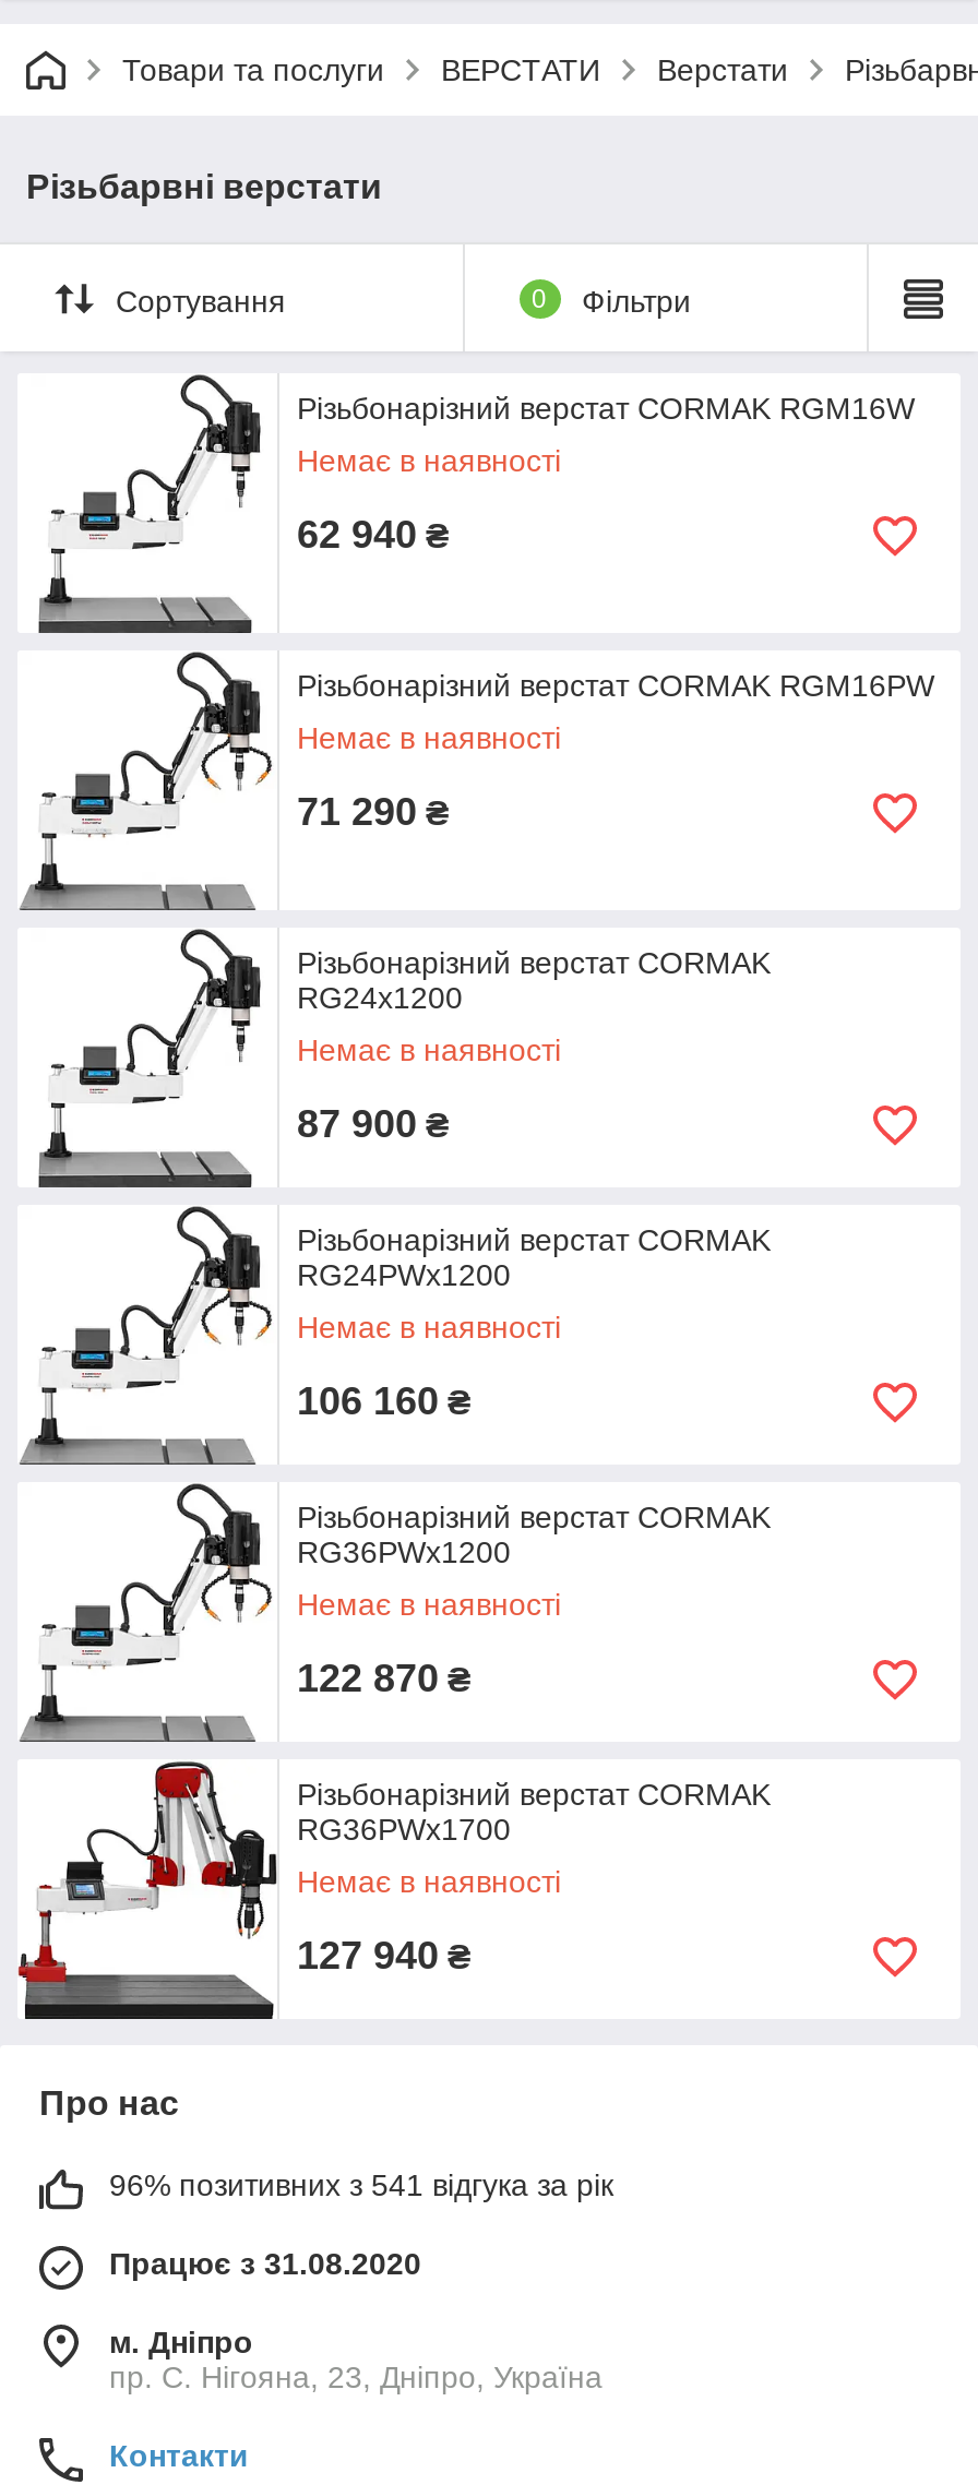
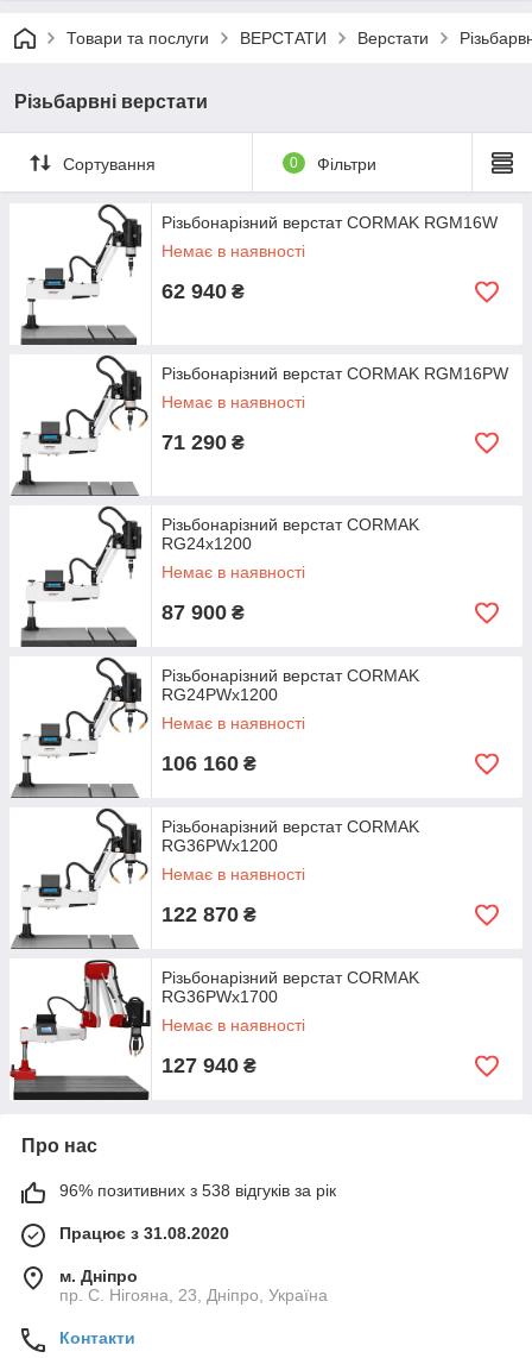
[109,2167,613,2202] 96% позитивних з 541 відгука за рік -> [59,1181,336,1200] 96% позитивних з 538 відгуків за рік

